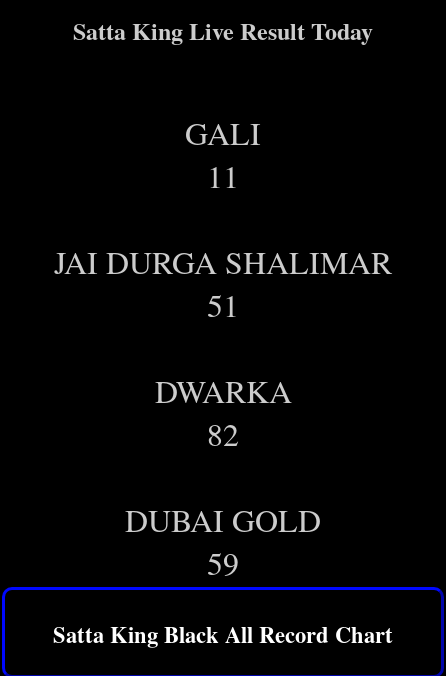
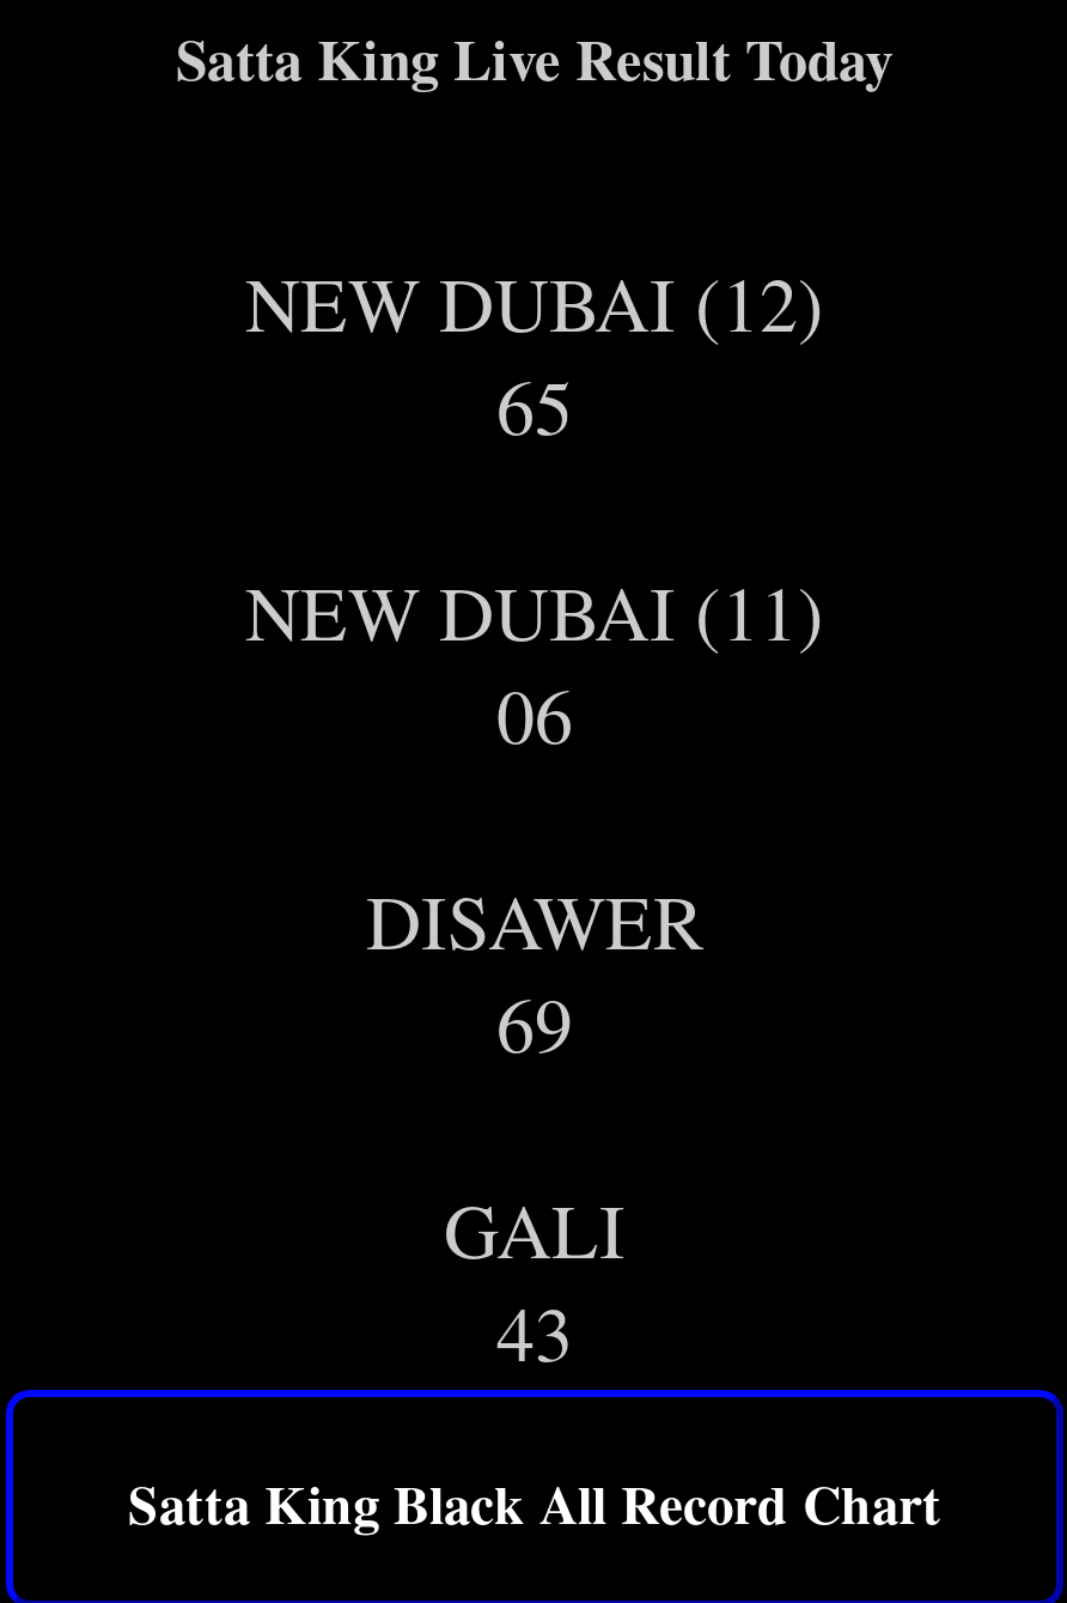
none -> [245,249,824,1073] NEW DUBAI (12) | 65 | NEW DUBAI (11) | 06 | DISAWER | 69
moved [185,110,261,153] -> [444,1176,626,1279]: GALI
[54,153,392,583] 11 | JAI DURGA SHALIMAR | 51 | DWARKA | 82 | DUBAI GOLD | 59 -> [496,1279,573,1382] 43

